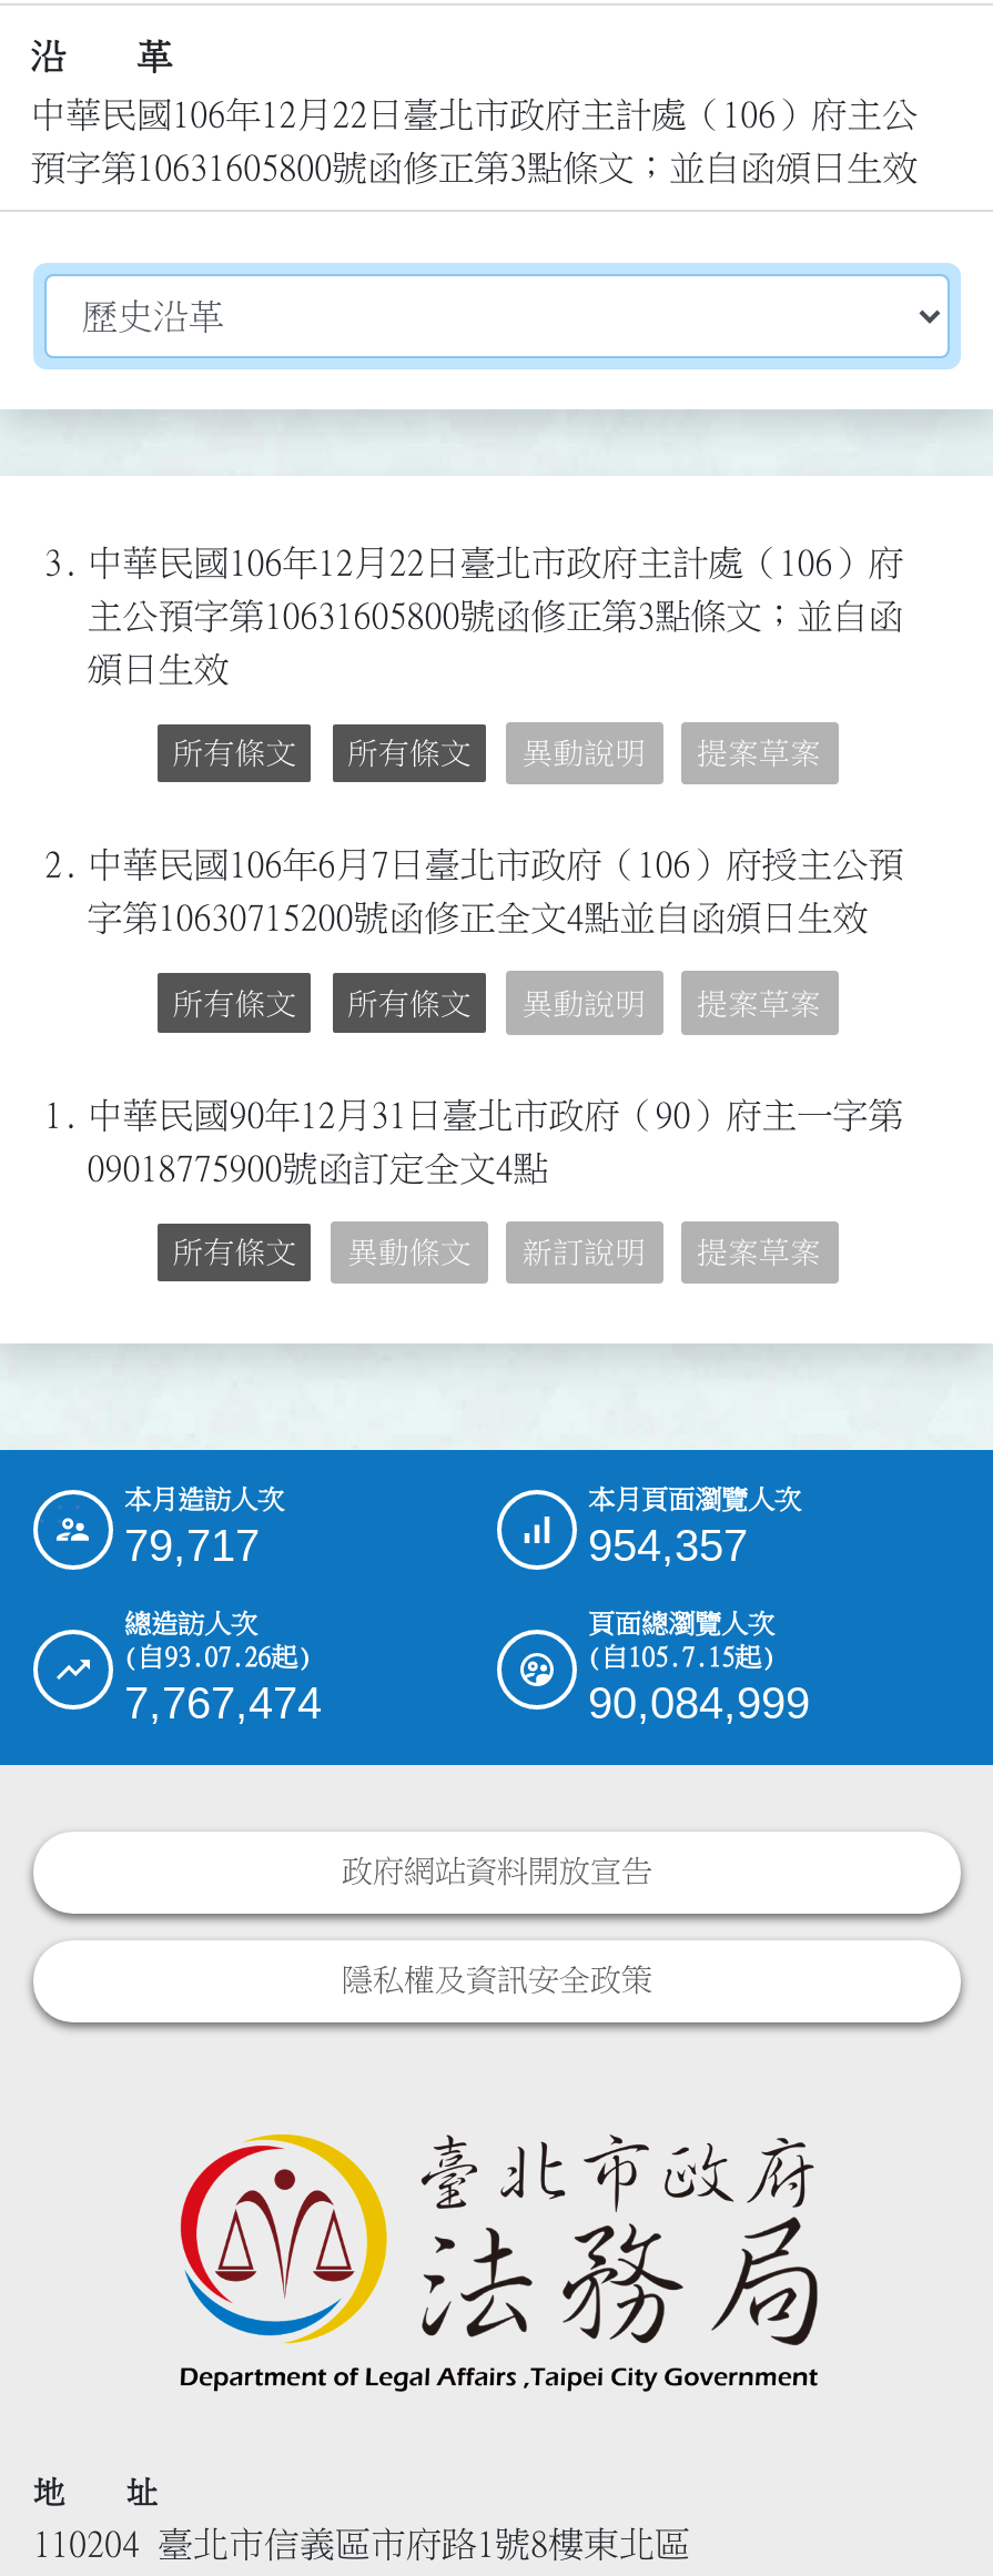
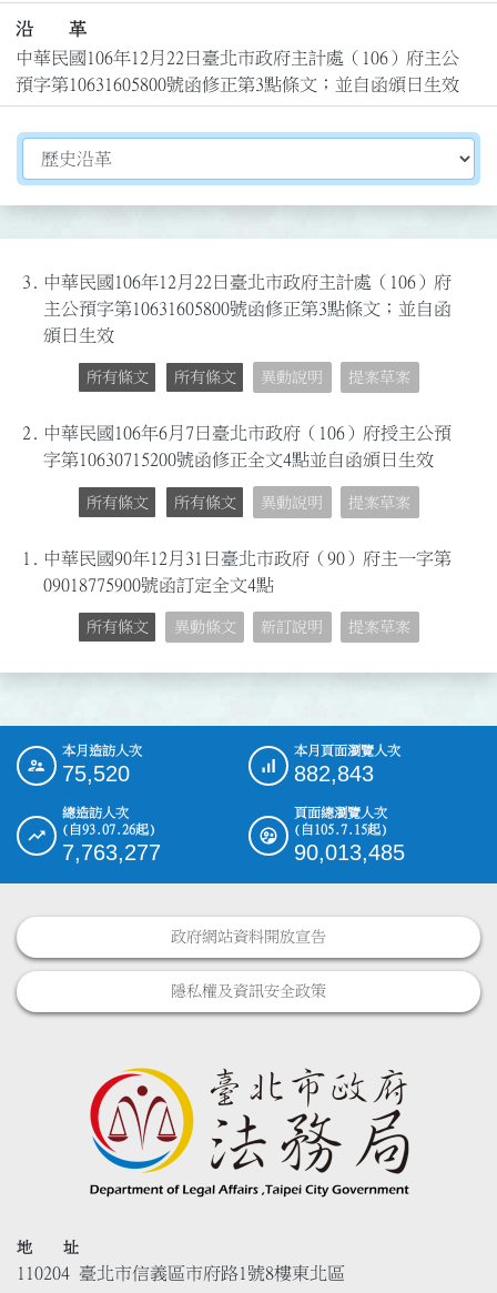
[124,1521,260,1570] 79,717 -> [62,762,130,786] 75,520
[588,1521,748,1570] 954,357 -> [294,762,374,786] 882,843
[124,1679,322,1728] 7,767,474 -> [62,840,161,865] 7,763,277
[588,1679,810,1728] 90,084,999 -> [294,840,405,865] 90,013,485

